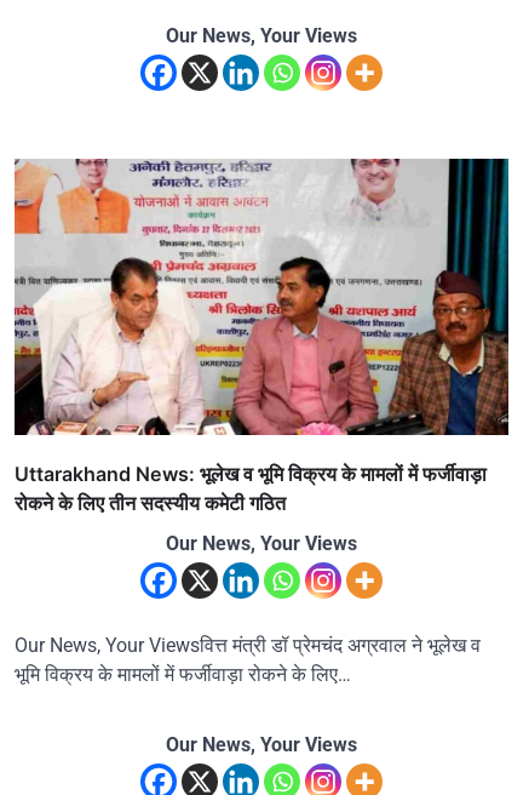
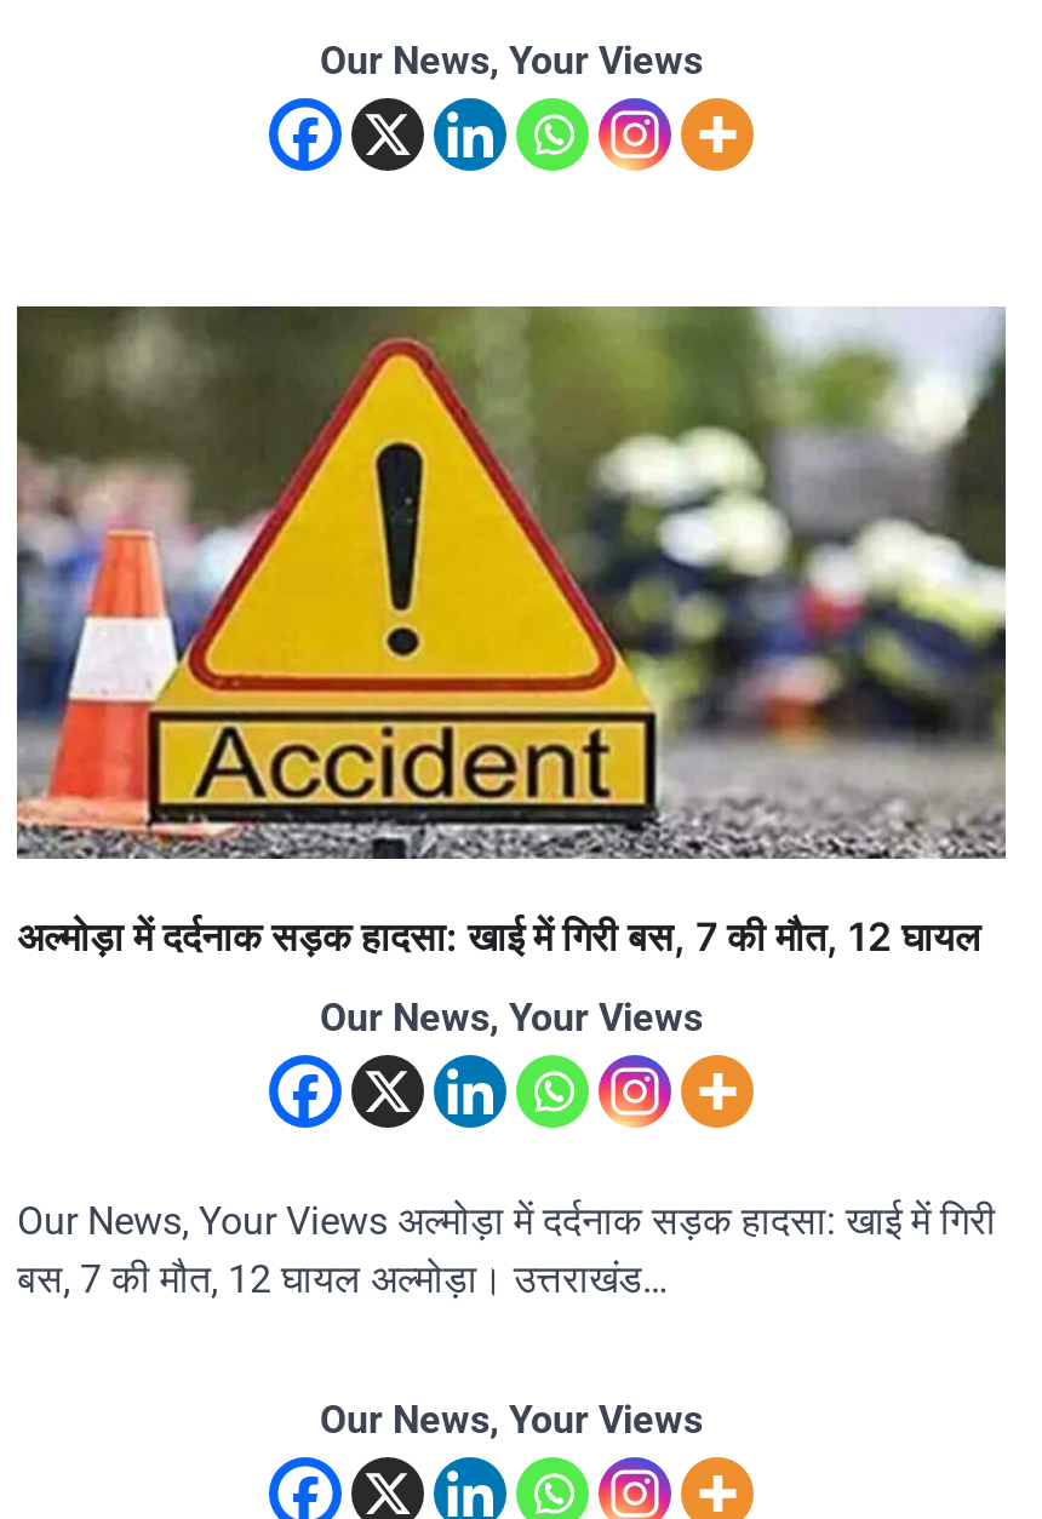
[13,158,510,515] [image] | Uttarakhand News: भूलेख व भूमि विक्रय के मामलों में फर्जीवाड़ा | रोकने के लिए तीन सदस्यीय कमेटी गठित -> [15,305,1008,960] [image] | अल्मोड़ा में दर्दनाक सड़क हादसा: खाई में गिरी बस, 7 की मौत, 12 घायल
[15,634,481,686] Our News, Your Viewsवित्त मंत्री डॉ प्रेमचंद अग्रवाल ने भूलेख व | भूमि विक्रय के मामलों में फर्जीवाड़ा रोकने के लिए… -> [17,1197,996,1301] Our News, Your Views अल्मोड़ा में दर्दनाक सड़क हादसा: खाई में गिरी | बस, 7 की मौत, 12 घायल अल्मोड़ा। उत्तराखंड…

